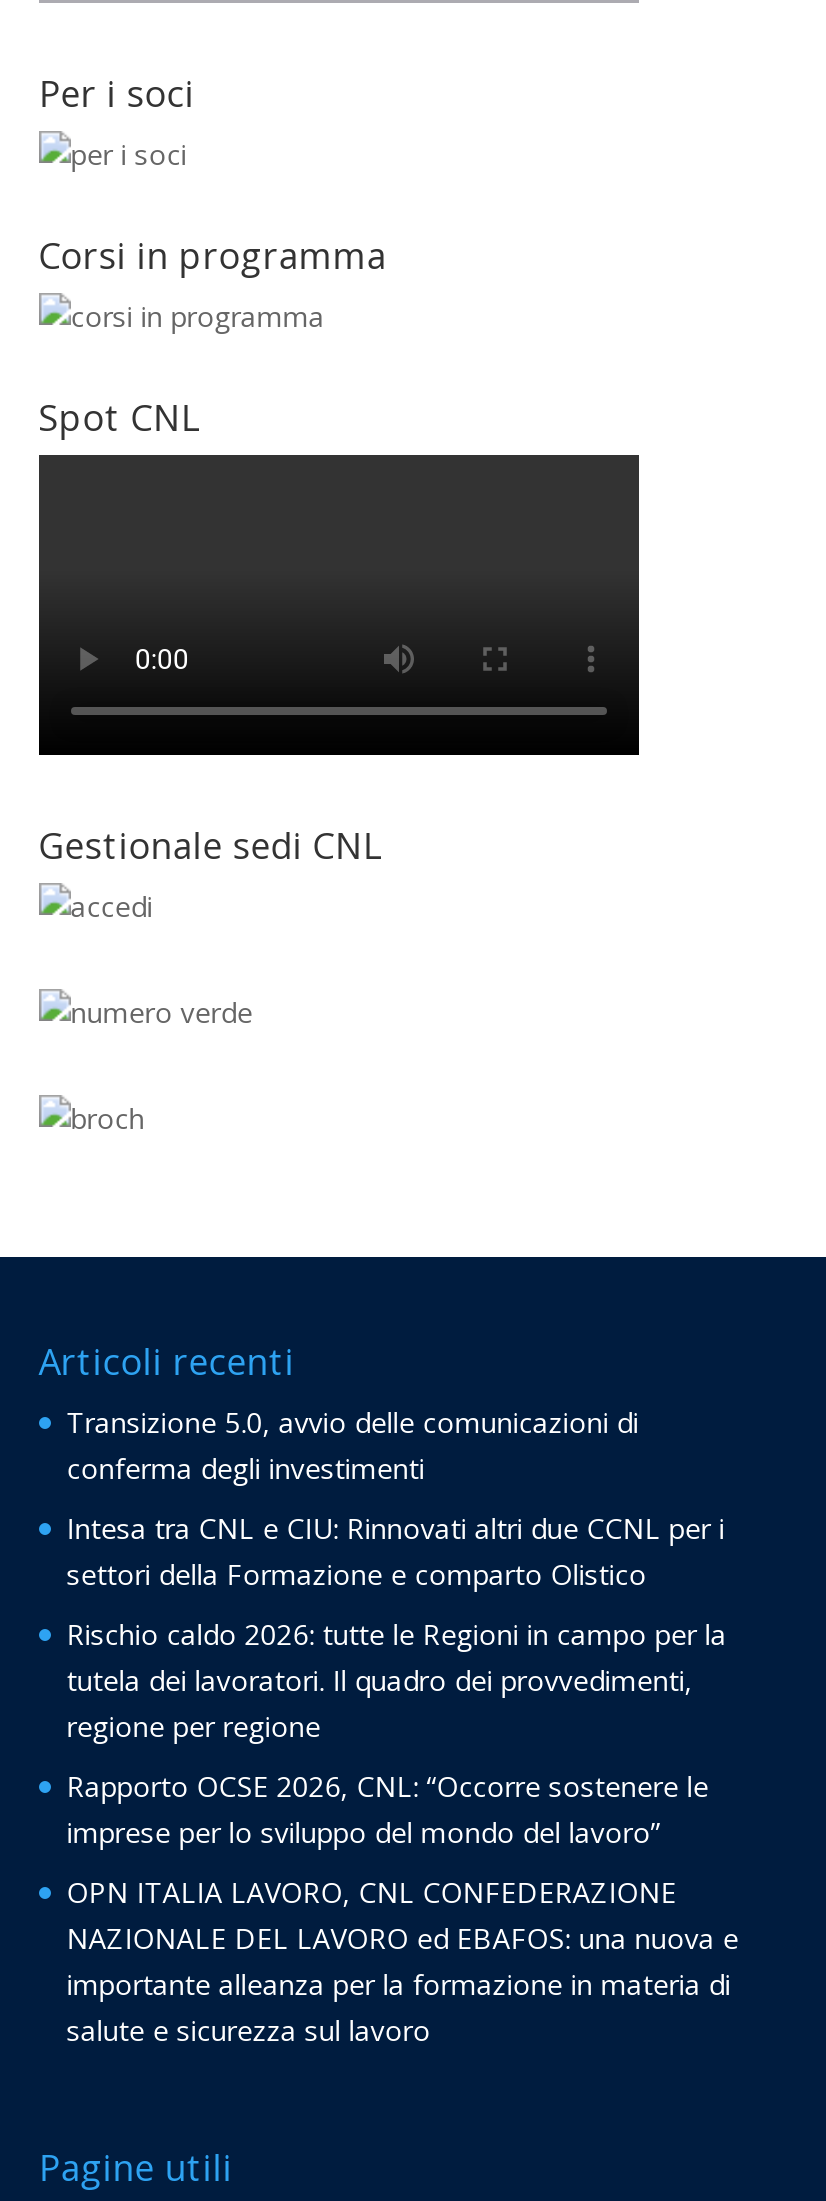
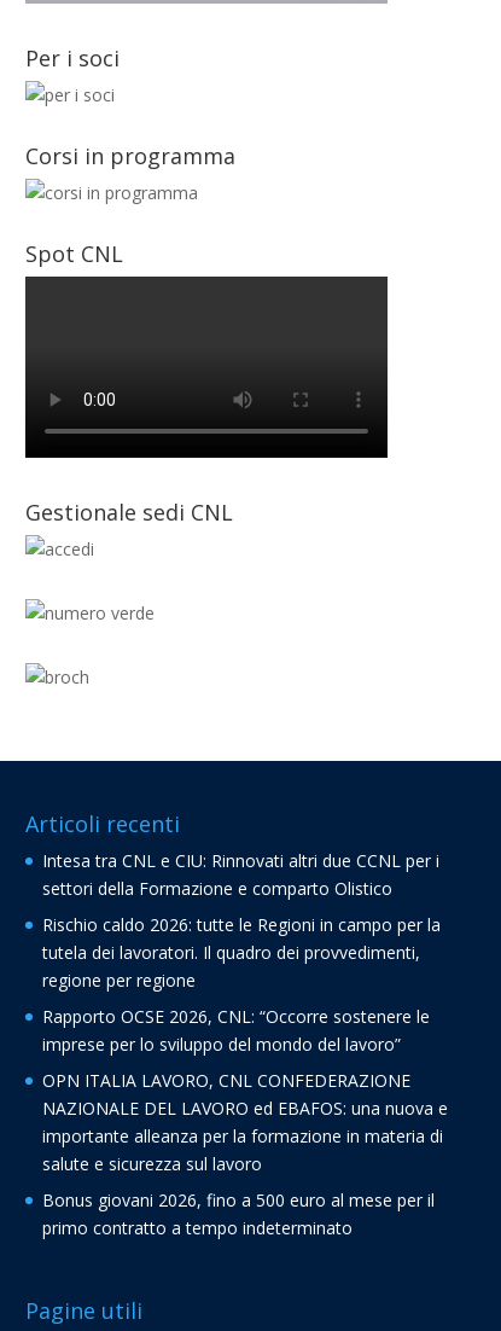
[67,1403,639,1487] Transizione 5.0, avvio delle comunicazioni di | conferma degli investimenti -> none
moved [67,1509,739,2049] -> [42,849,448,1175]: Intesa tra CNL e CIU: Rinnovati altri due CCNL per i | settori della Formazione e comparto Olistico | Rischio caldo 2026: tutte le Regioni in campo per la | ... | importante alleanza per la formazione in materia di | salute e sicurezza sul lavoro
none -> [42,1188,434,1239] Bonus giovani 2026, fino a 500 euro al mese per il | primo contratto a tempo indeterminato

